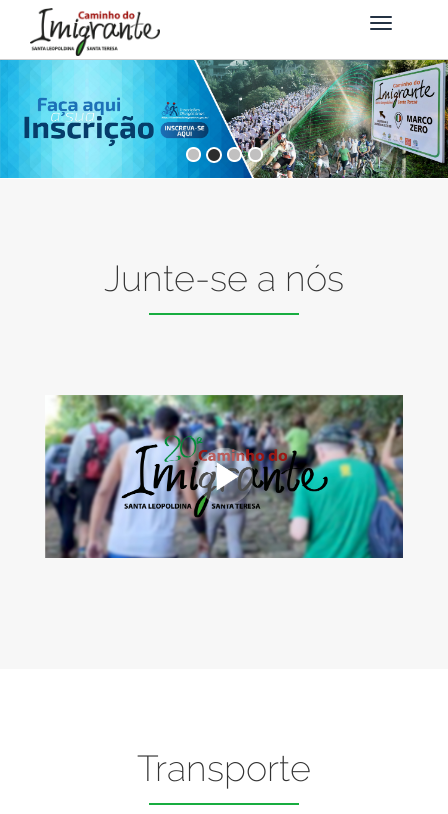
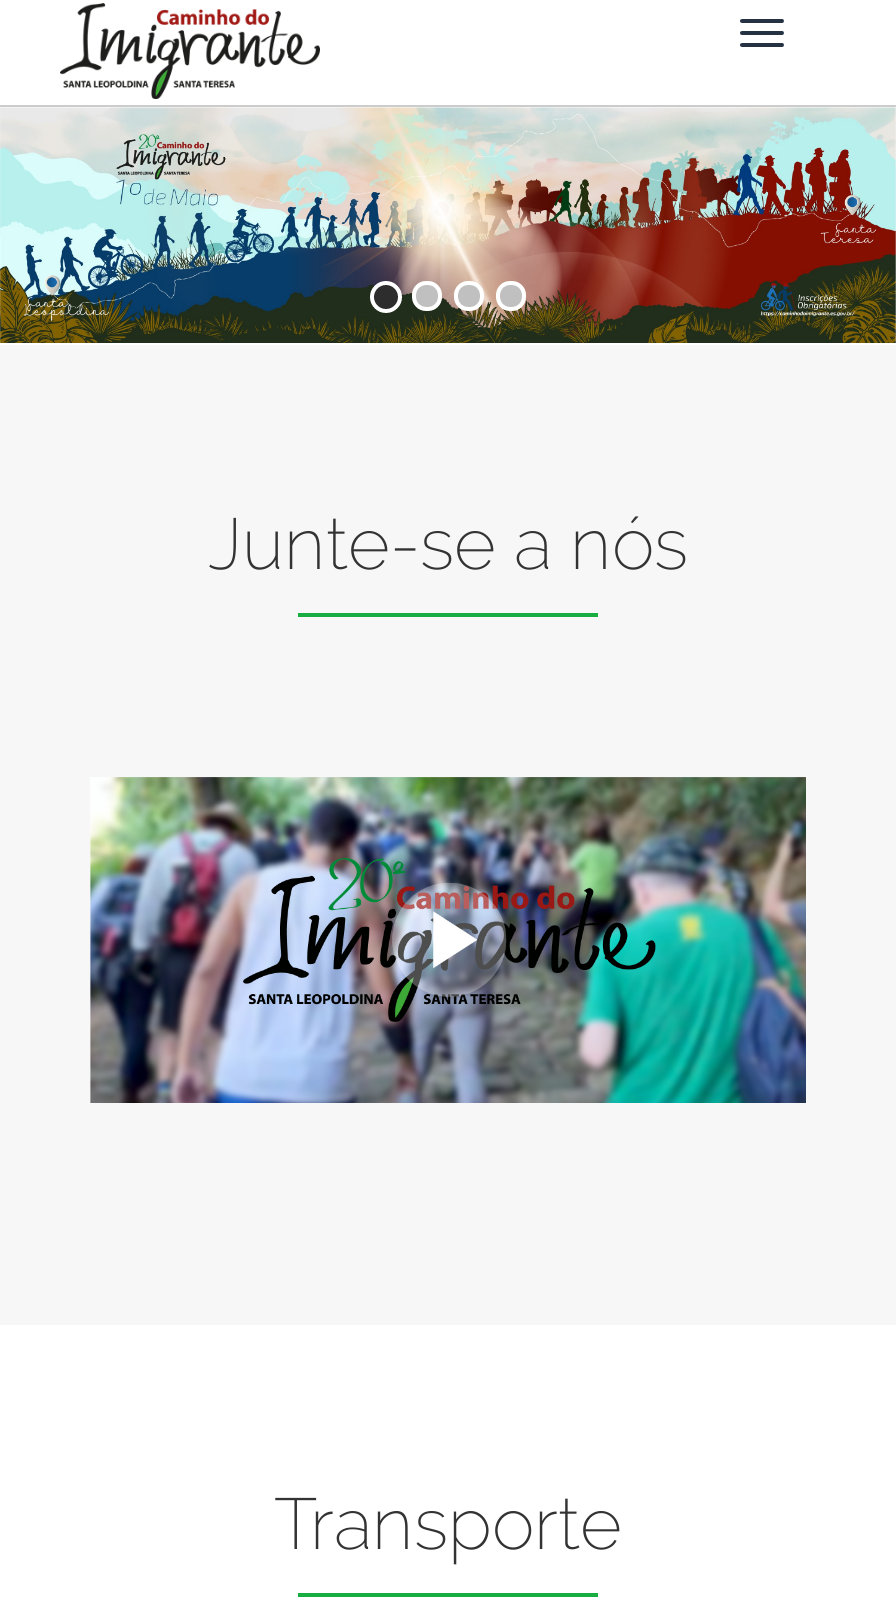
[3,59,445,179] [image] -> [6,107,890,345] [image]

